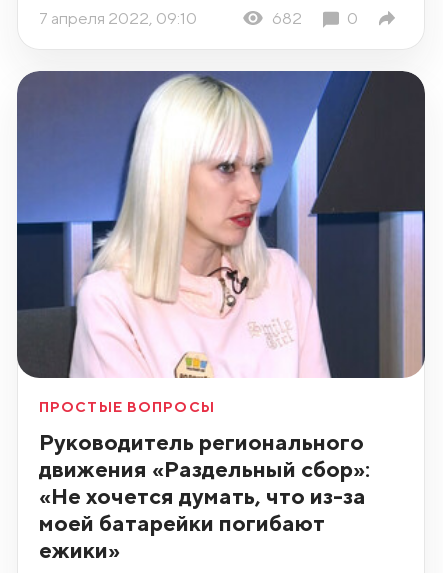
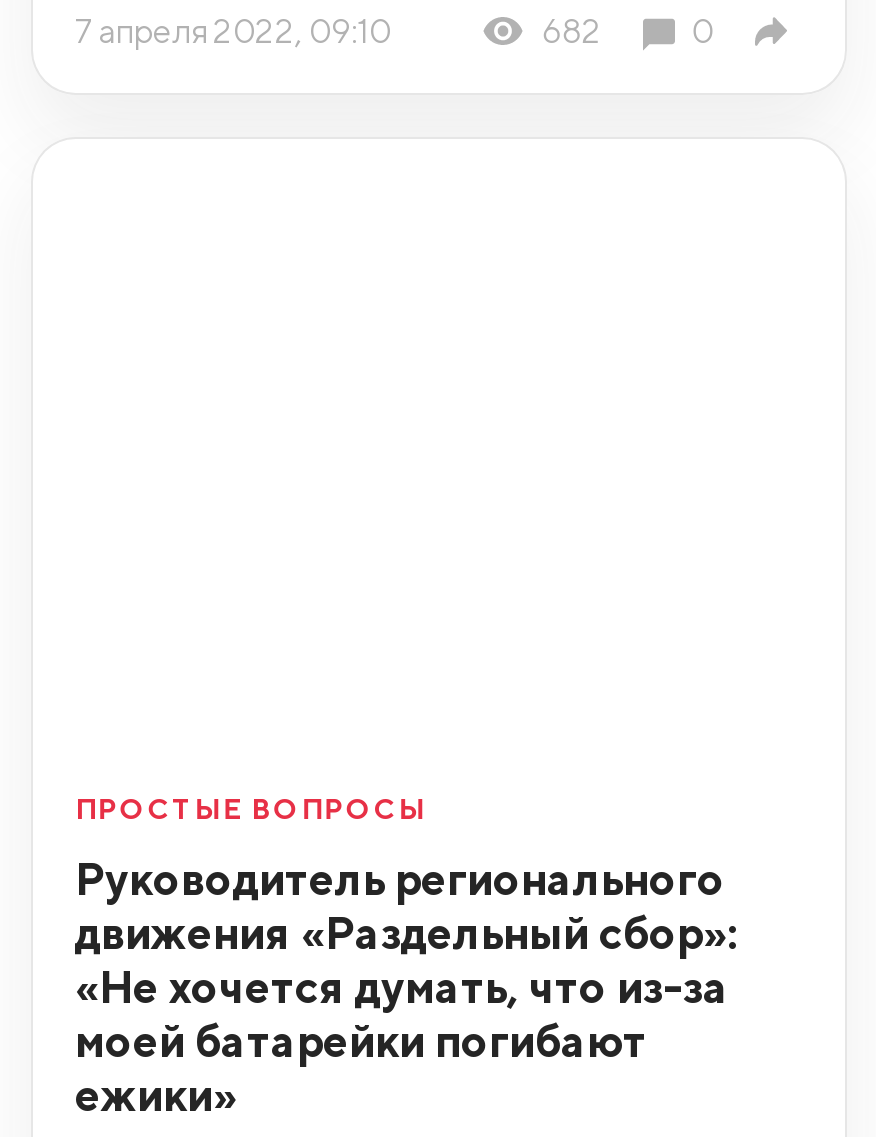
[16,70,426,379] [image] -> none

